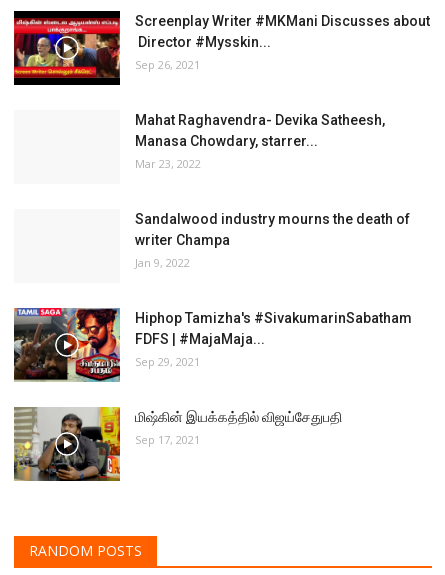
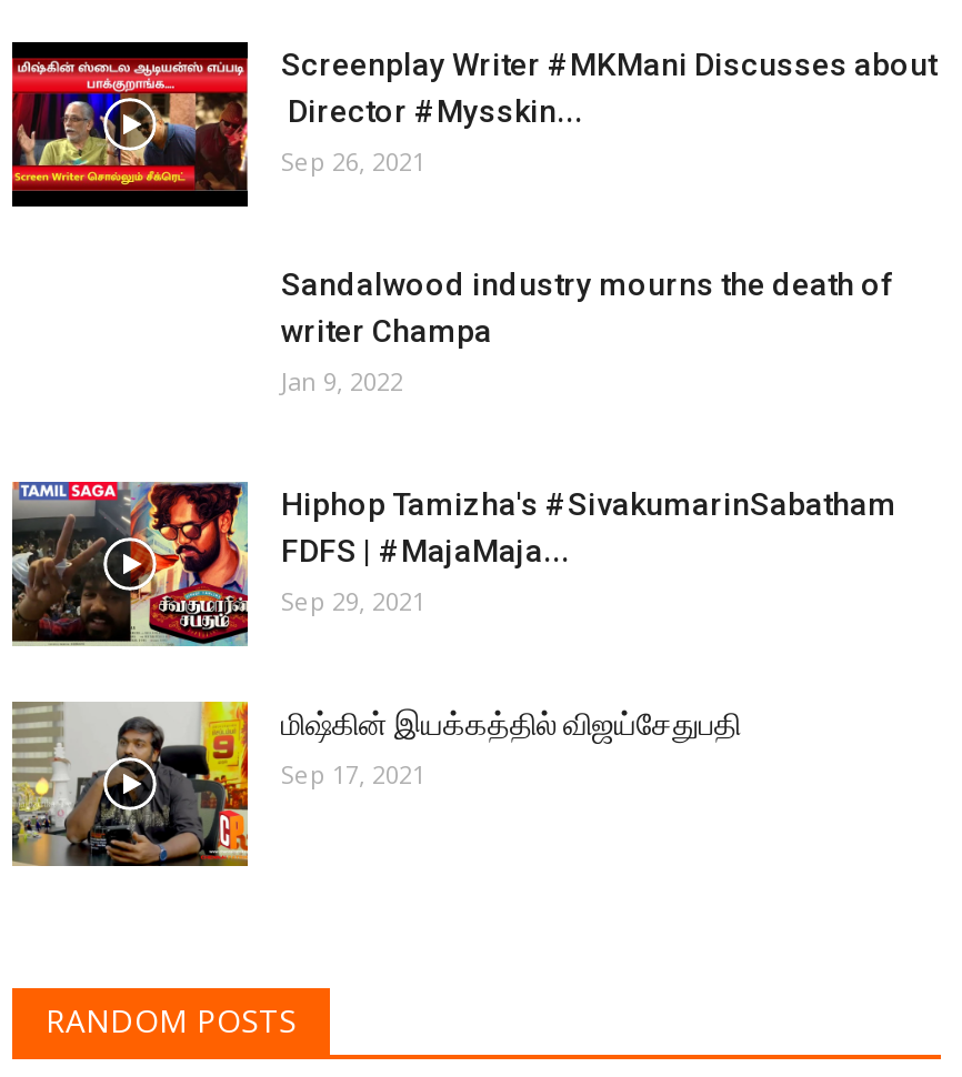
[135,112,385,171] Mahat Raghavendra- Devika Satheesh, | Manasa Chowdary, starrer... | Mar 23, 2022 -> none

